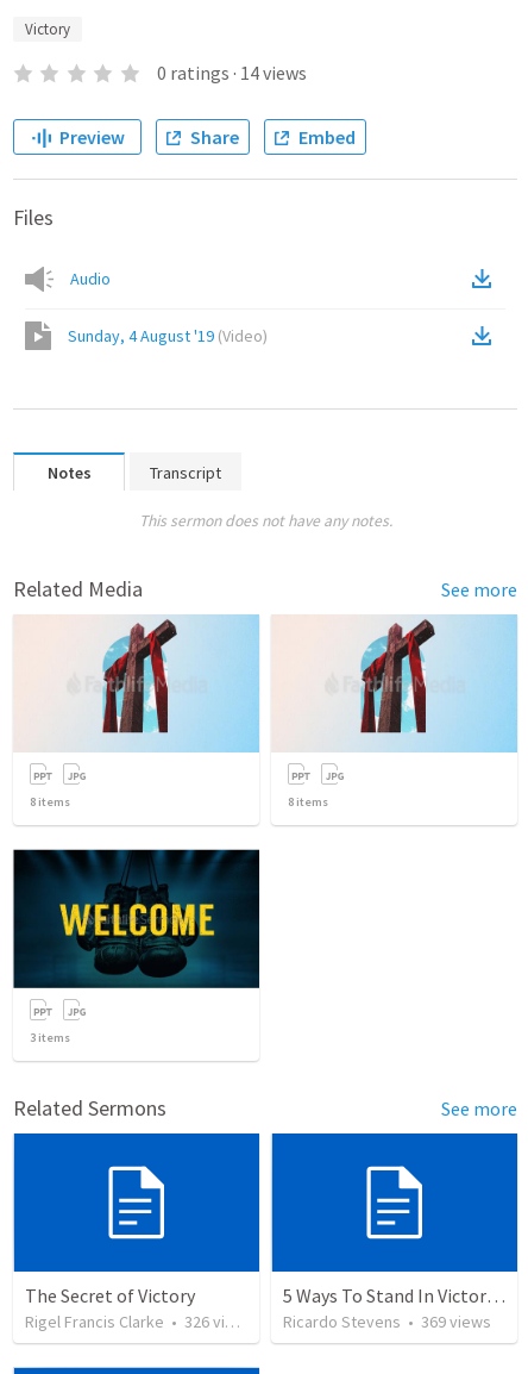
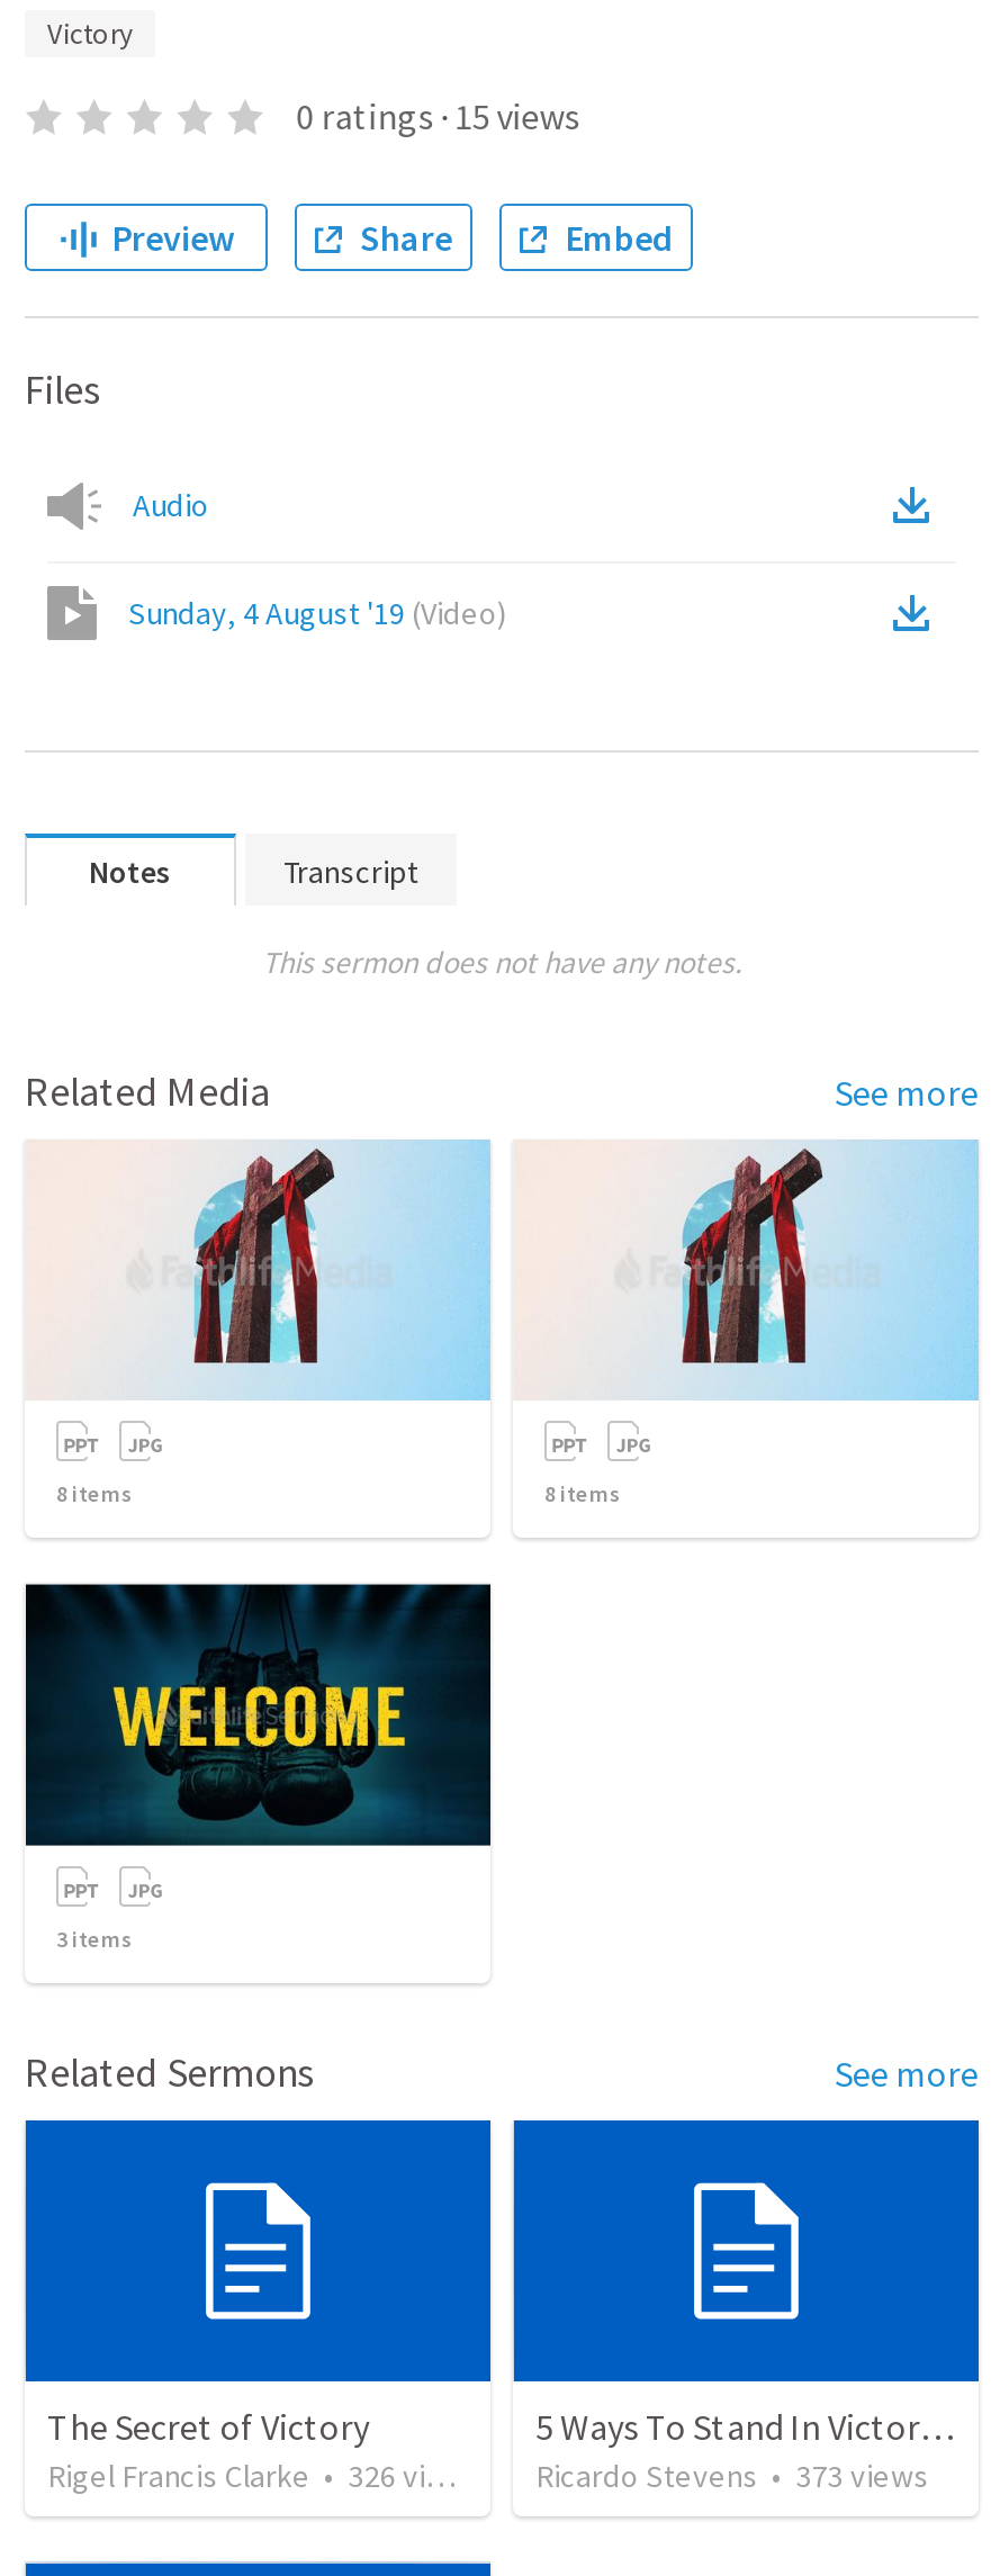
[157,61,306,85] 0 ratings · 14 views -> [296,93,580,138] 0 ratings · 15 views
[283,1311,491,1333] Ricardo Stevens • 369 views -> [535,2456,929,2497] Ricardo Stevens • 373 views

